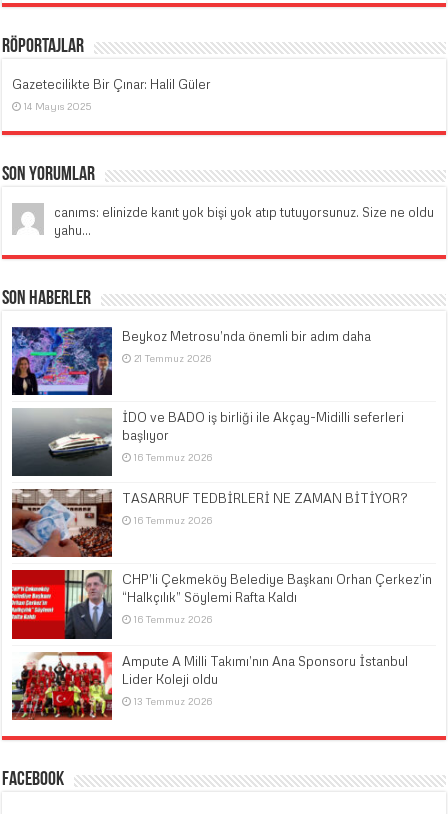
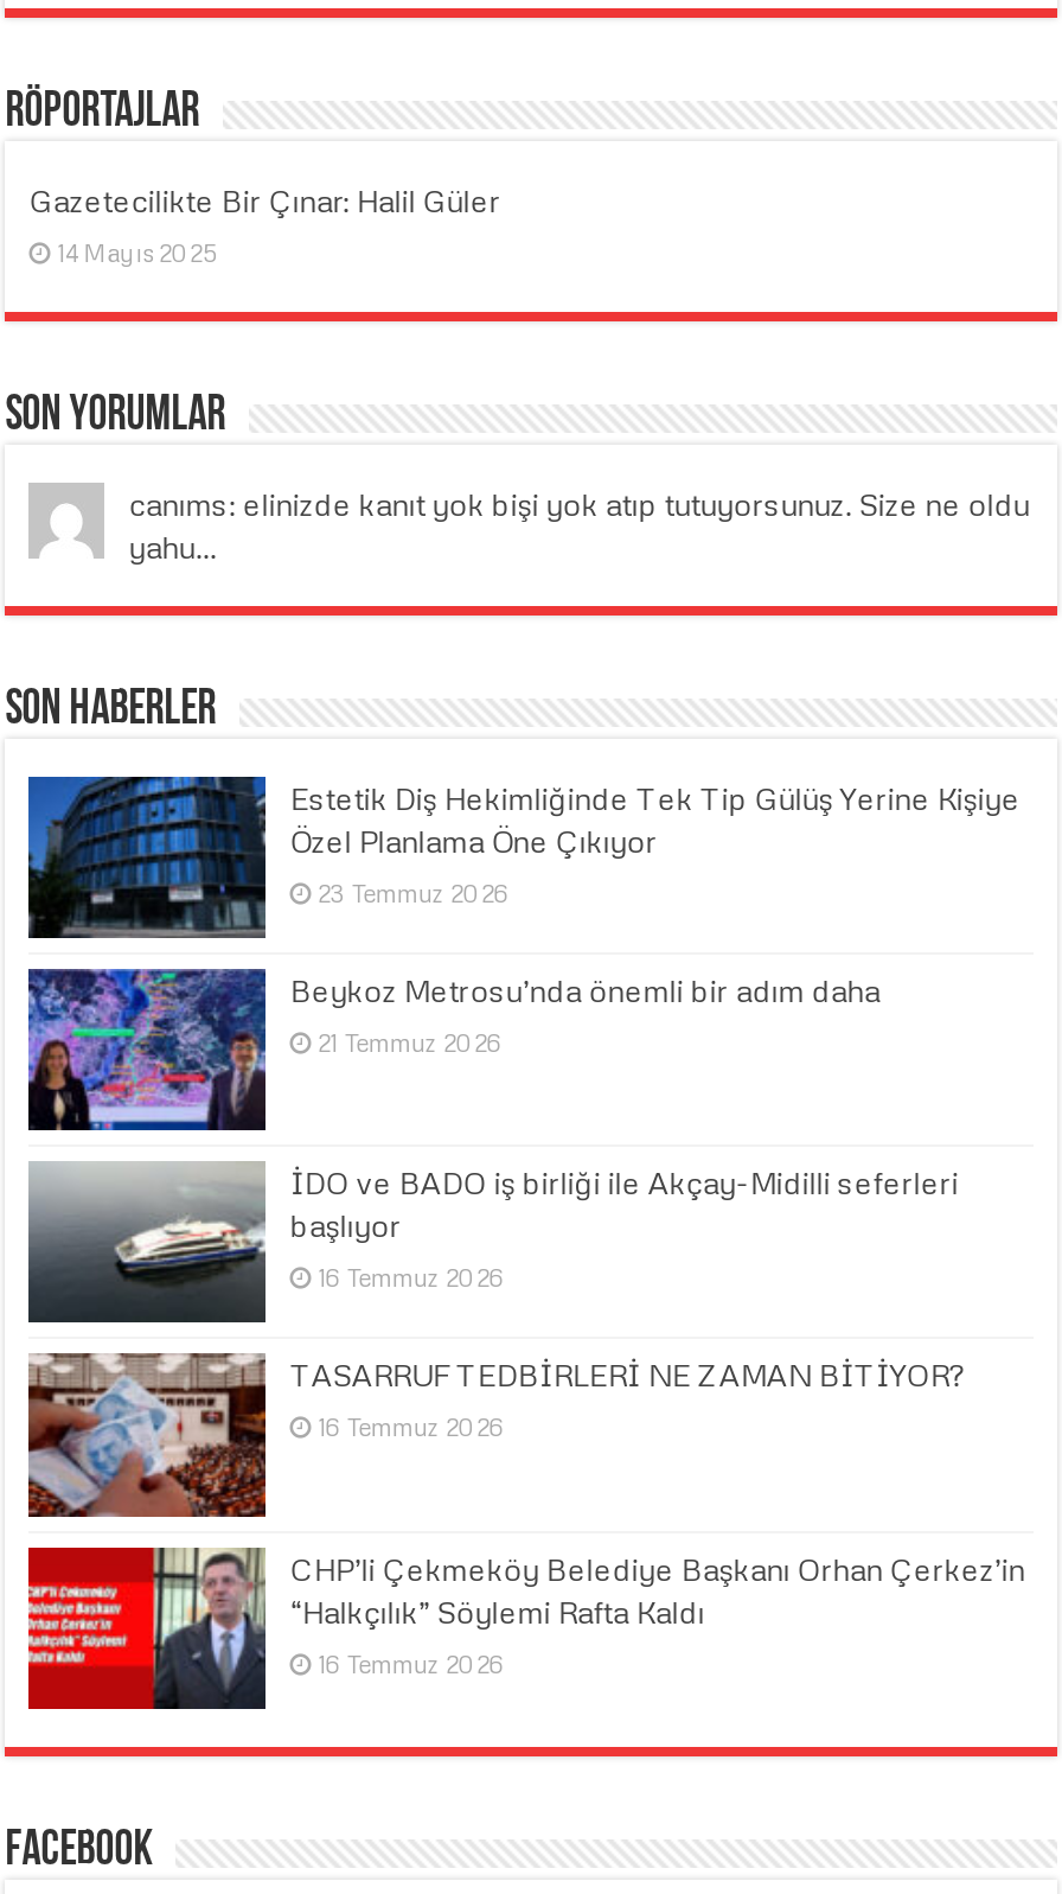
none -> [26,774,1020,940] [image] | Estetik Diş Hekimliğinde Tek Tip Gülüş Yerine Kişiye | Özel Planlama Öne Çıkıyor | 23 Temmuz 2026
moved [10,325,432,625] -> [24,964,1025,1677]: [image] | Beykoz Metrosu’nda önemli bir adım daha | 21 Temmuz 2026 | ... | “Halkçılık” Söylemi Rafta Kaldı | 16 Temmuz 2026
[11,651,408,721] [image] | Ampute A Milli Takımı’nın Ana Sponsoru İstanbul | Lider Koleji oldu | 13 Temmuz 2026 -> none

